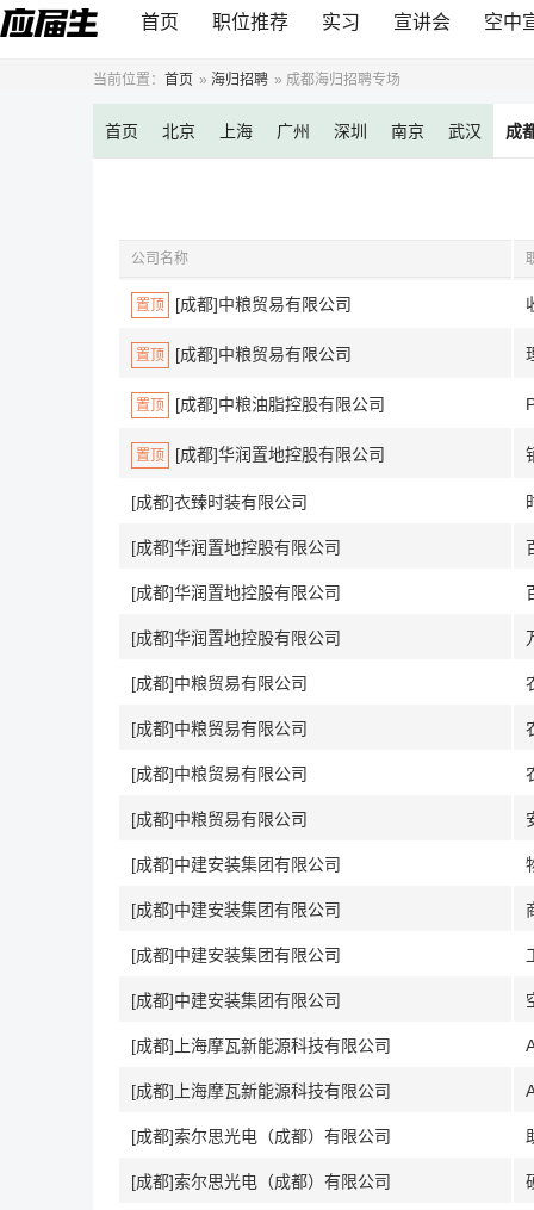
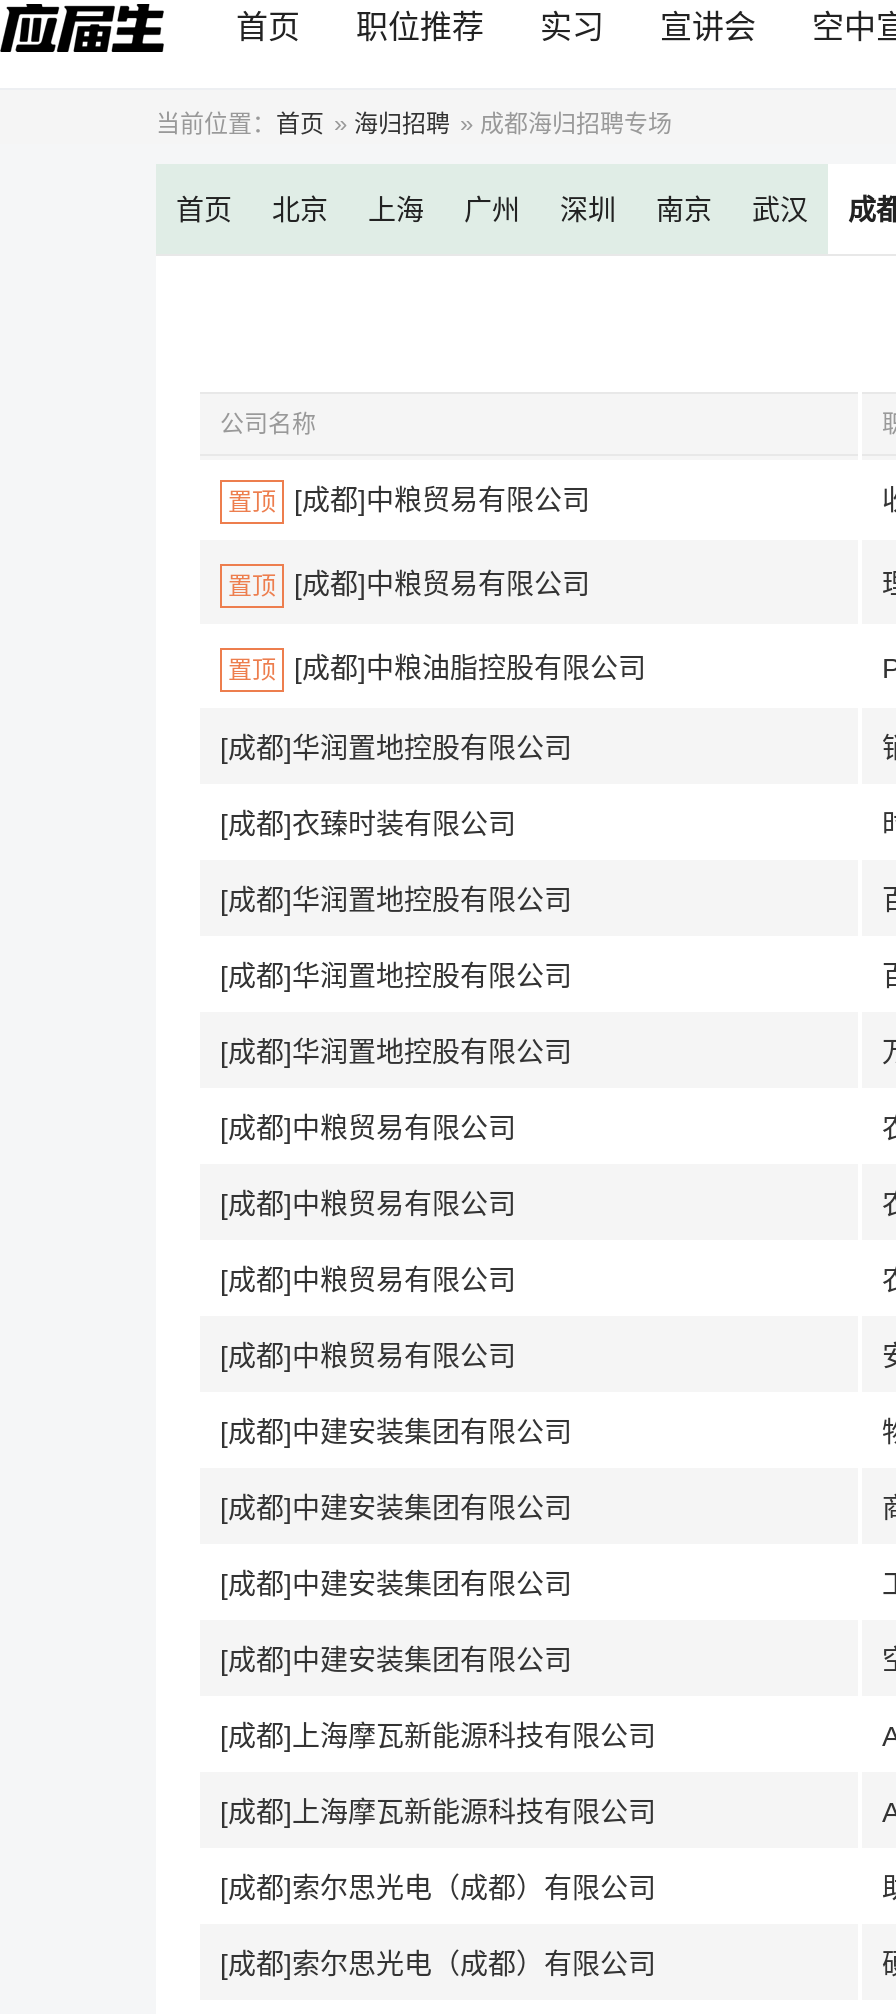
[136,447,164,464] 置顶 -> none

